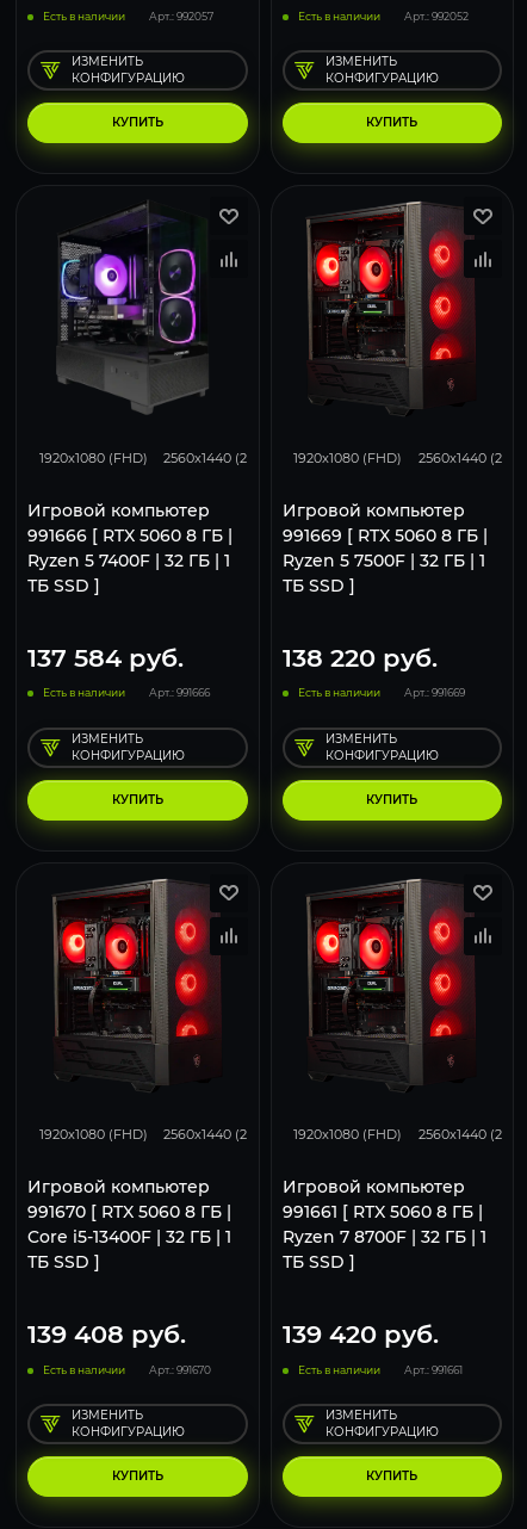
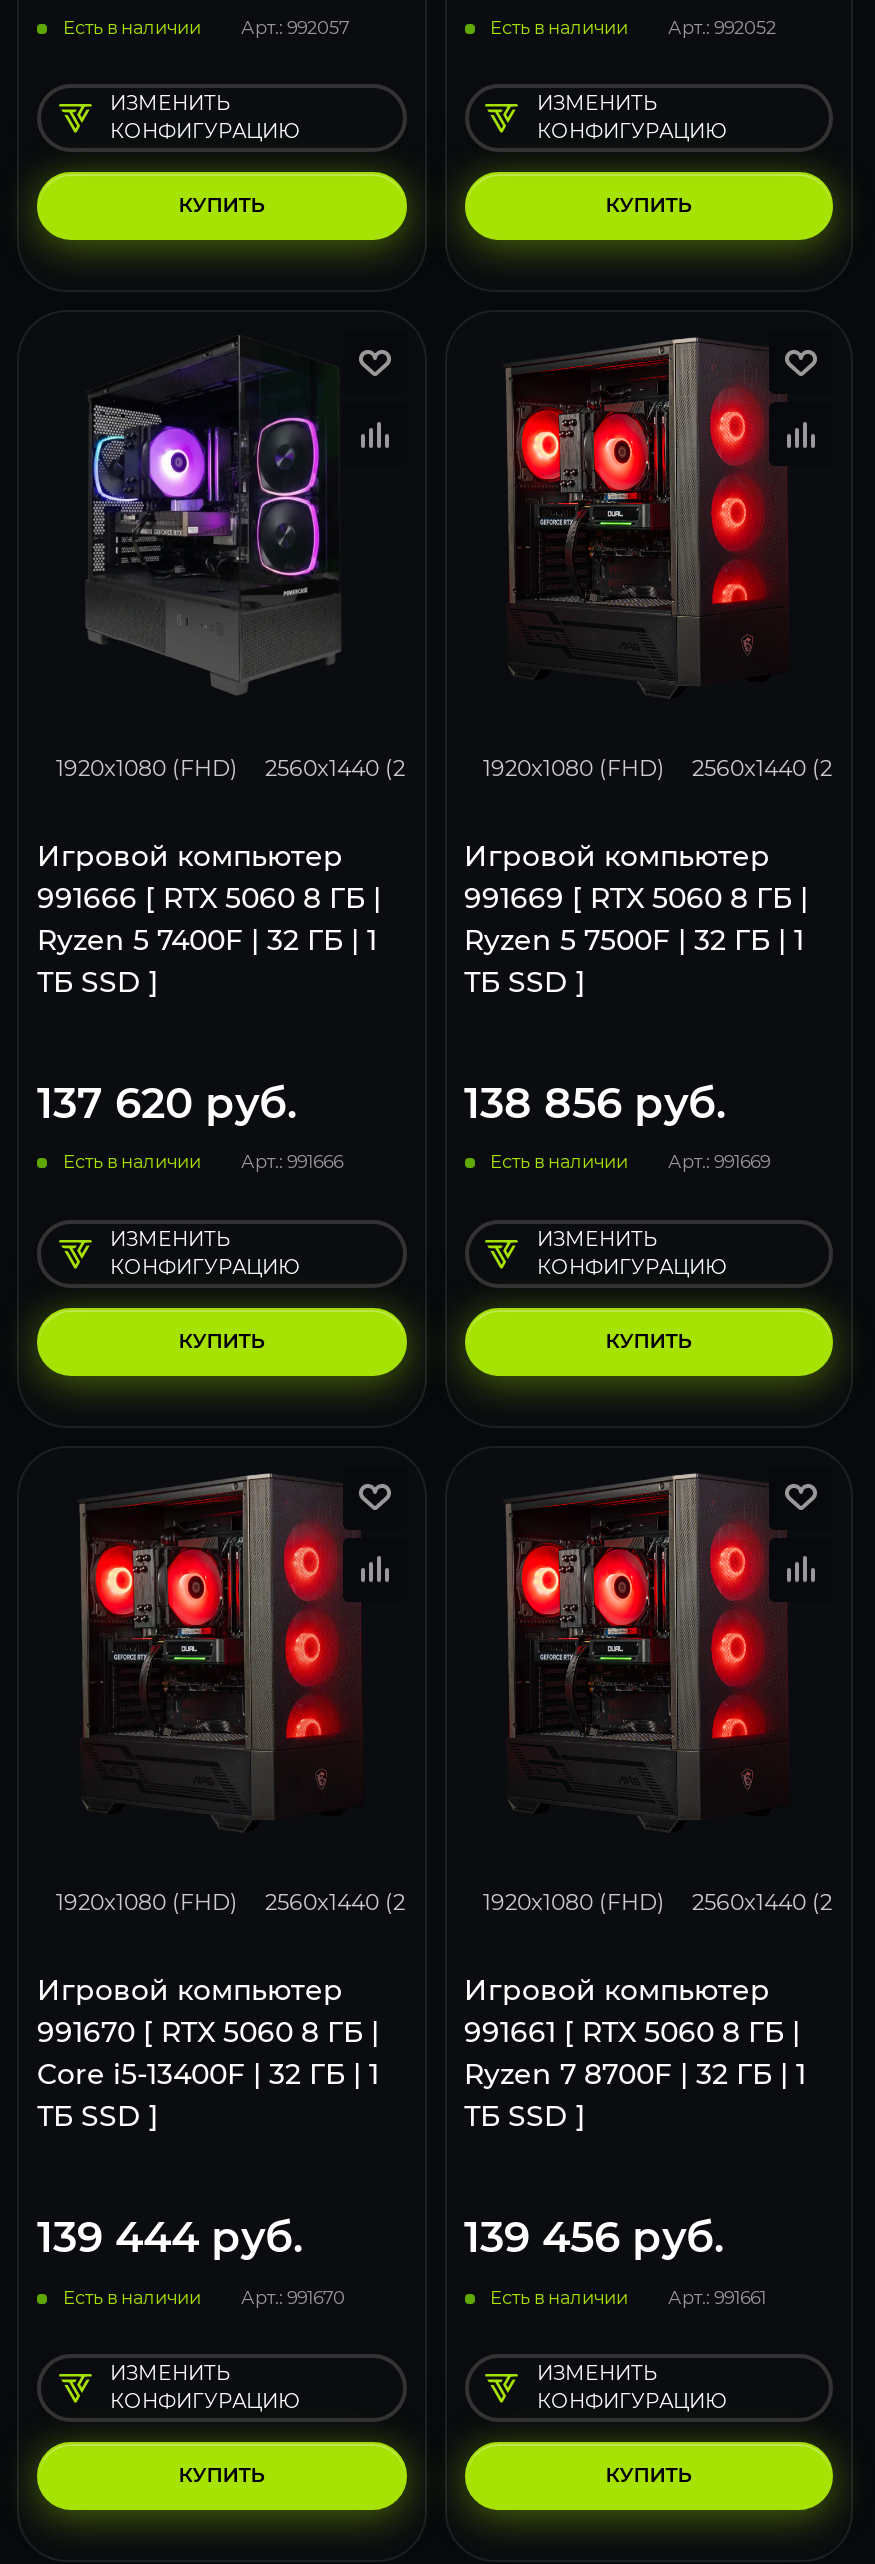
[27,642,184,672] 137 584 руб. -> [37,1077,297,1127] 137 620 руб.
[282,642,437,672] 138 220 руб. -> [464,1077,726,1127] 138 856 руб.
[27,1319,186,1349] 139 408 руб. -> [37,2212,303,2262] 139 444 руб.
[282,1319,438,1349] 139 420 руб. -> [464,2212,724,2262] 139 456 руб.

